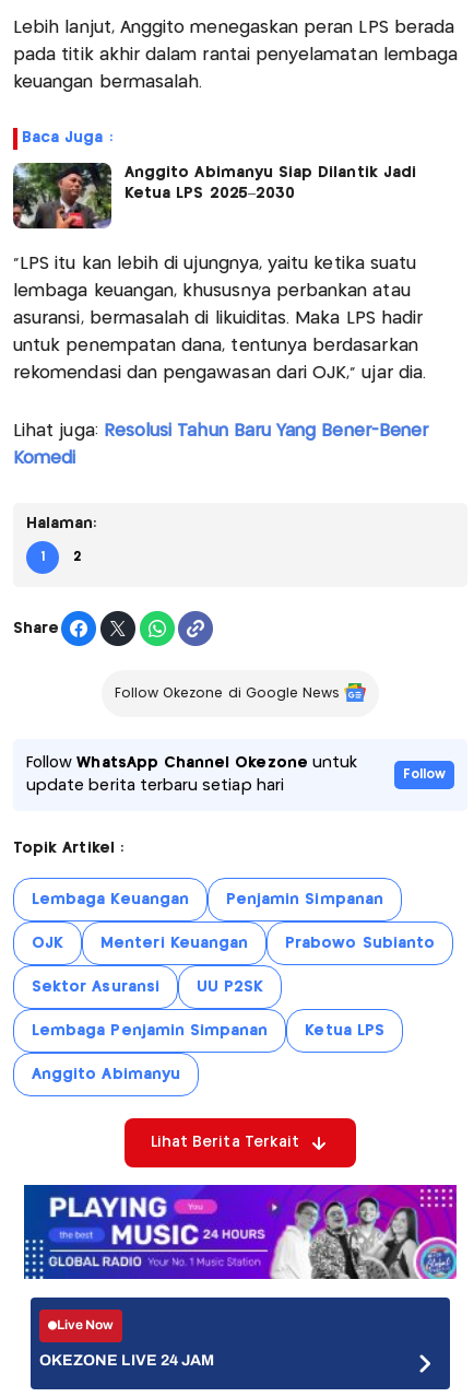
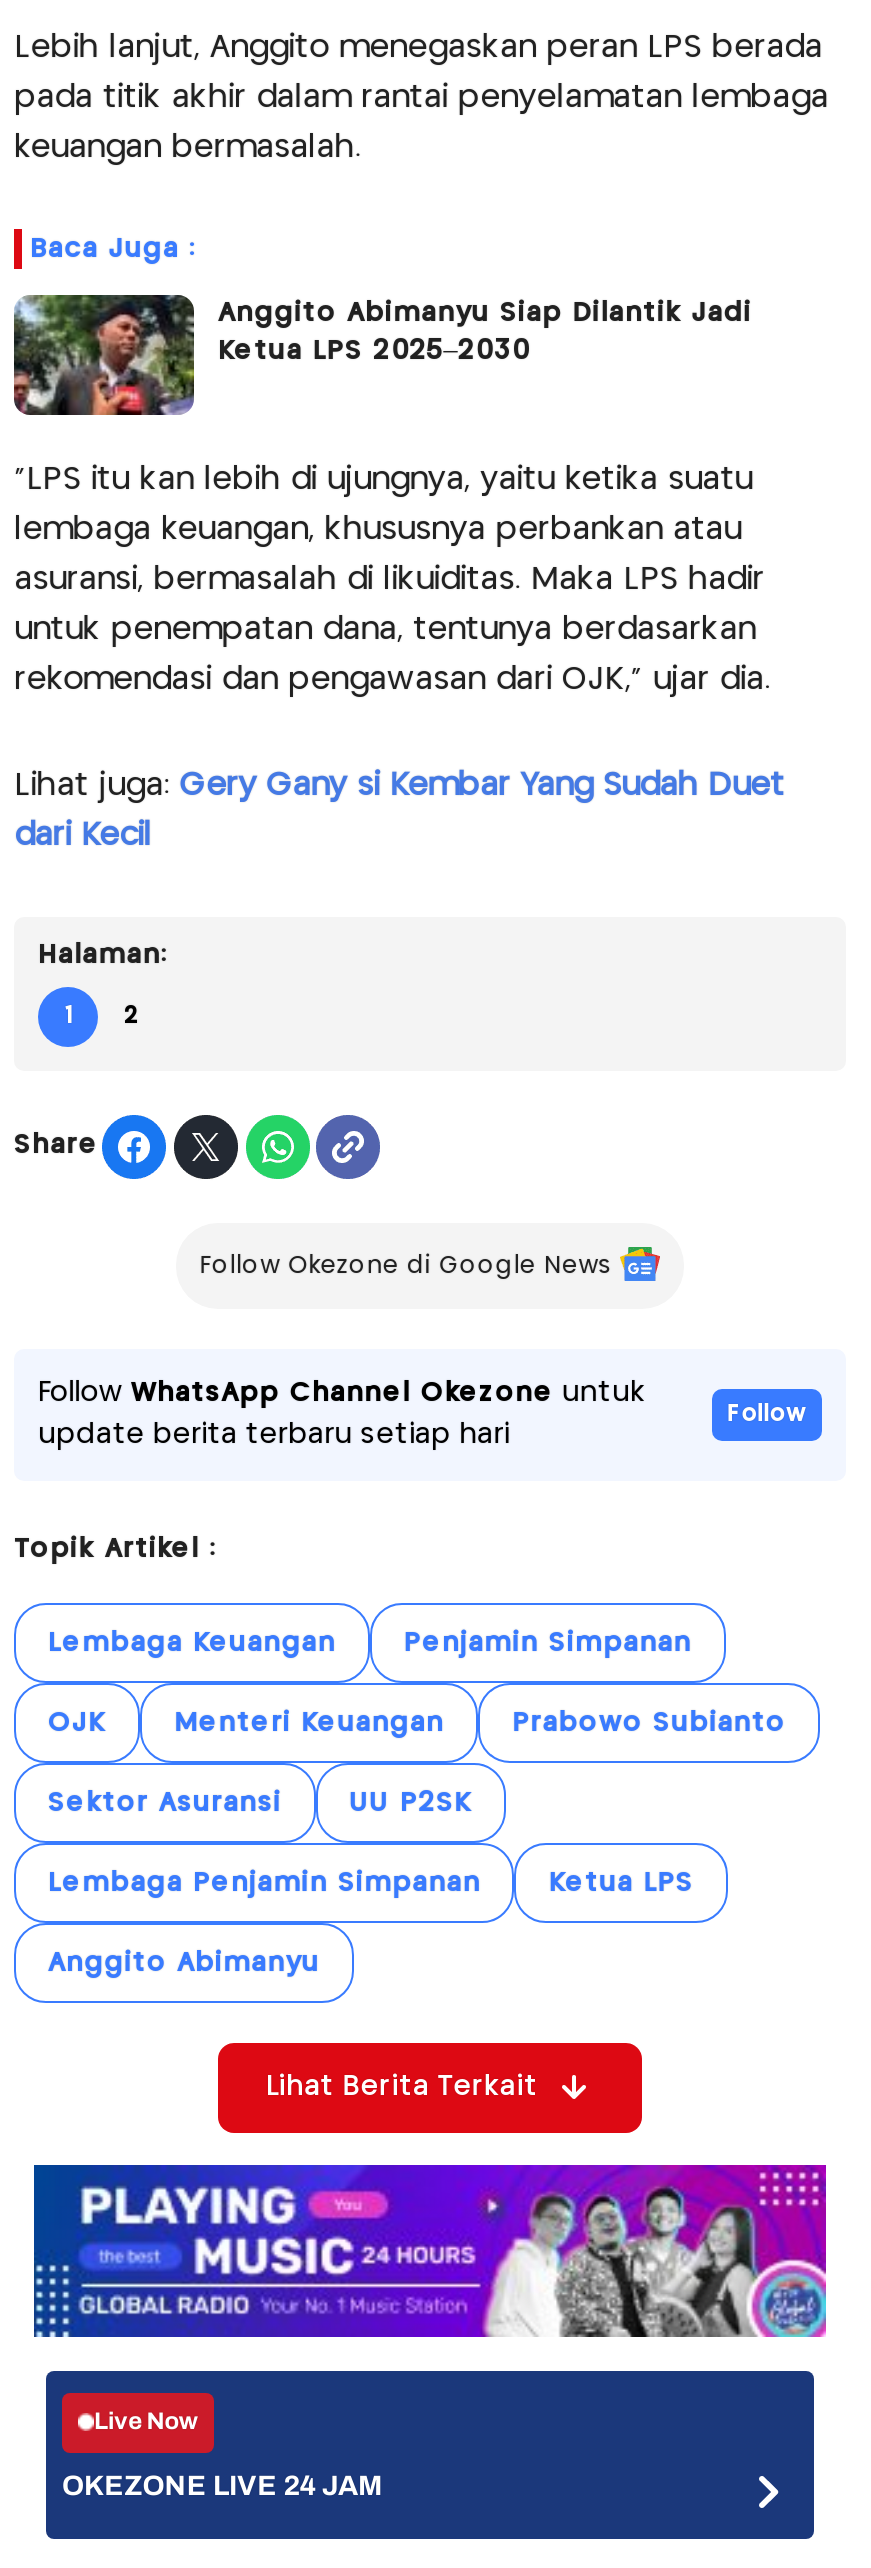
[13,423,428,439] Lihat juga: Resolusi Tahun Baru Yang Bener-Bener -> [14,771,784,801] Lihat juga: Gery Gany si Kembar Yang Sudah Duet
[13,450,76,467] Komedi -> [14,821,151,851] dari Kecil

